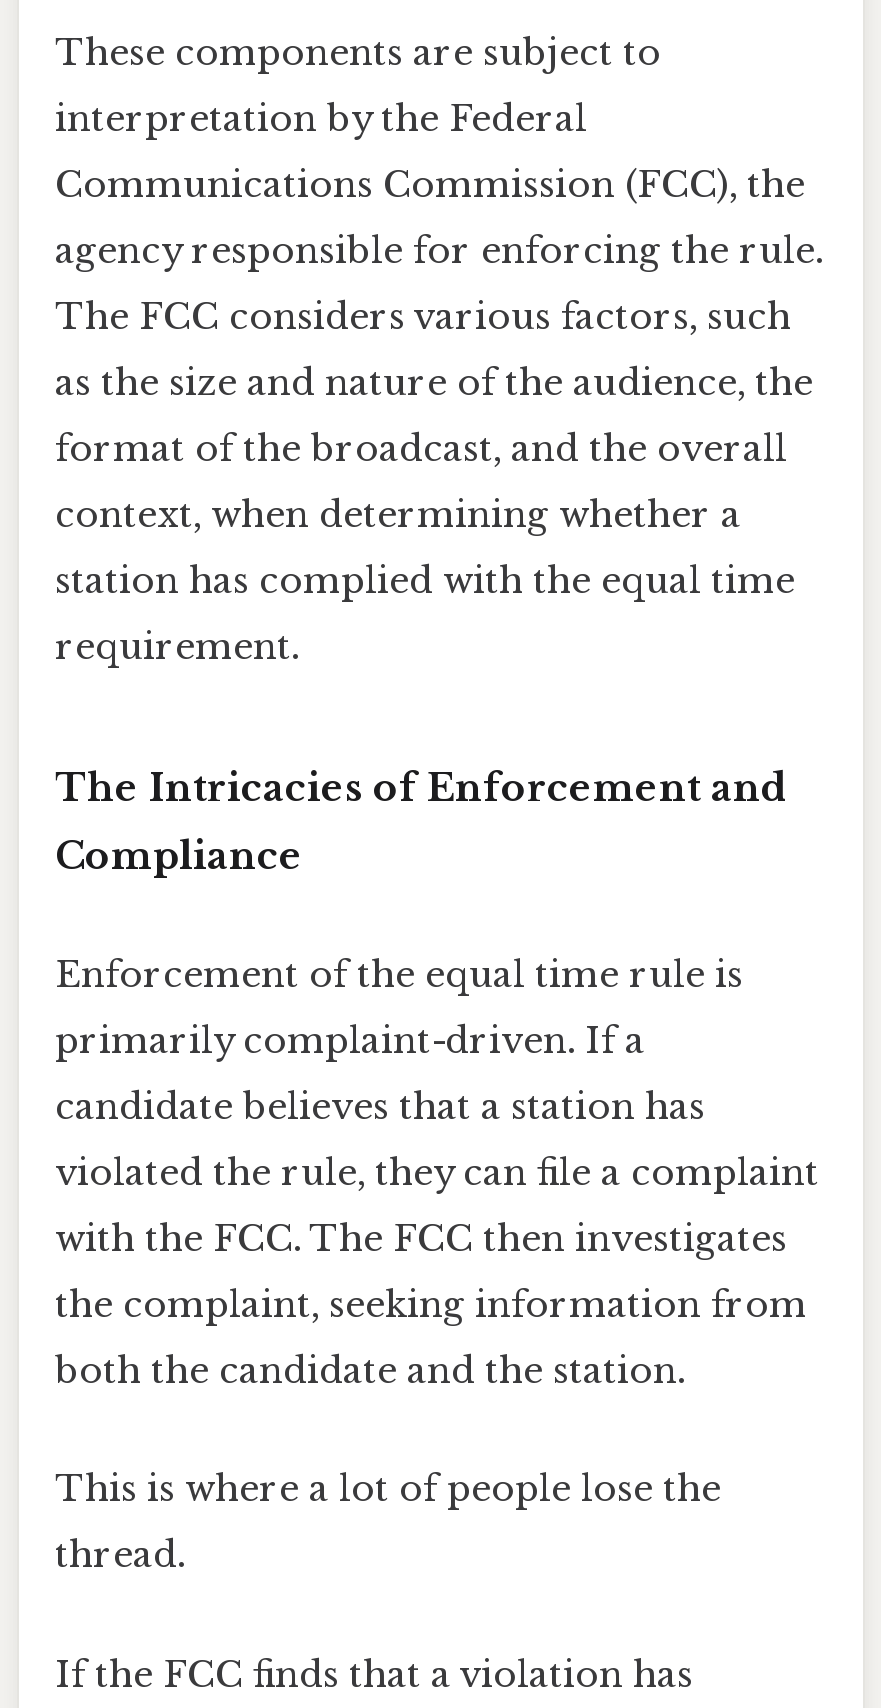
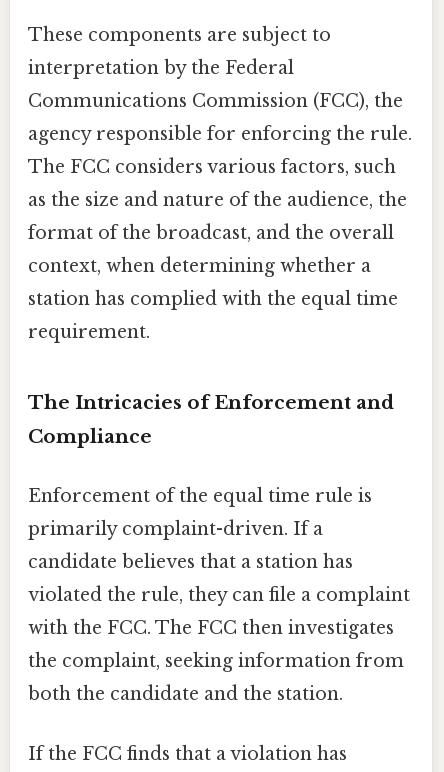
[55,1468,721,1578] This is where a lot of people lose the | thread. -> none

